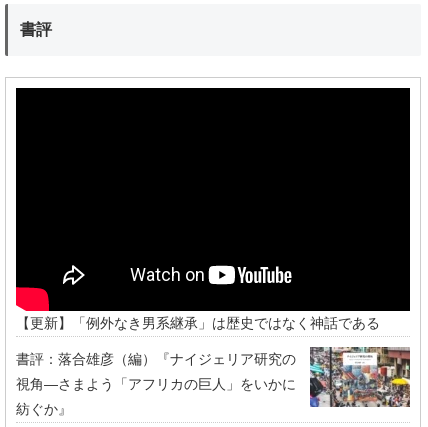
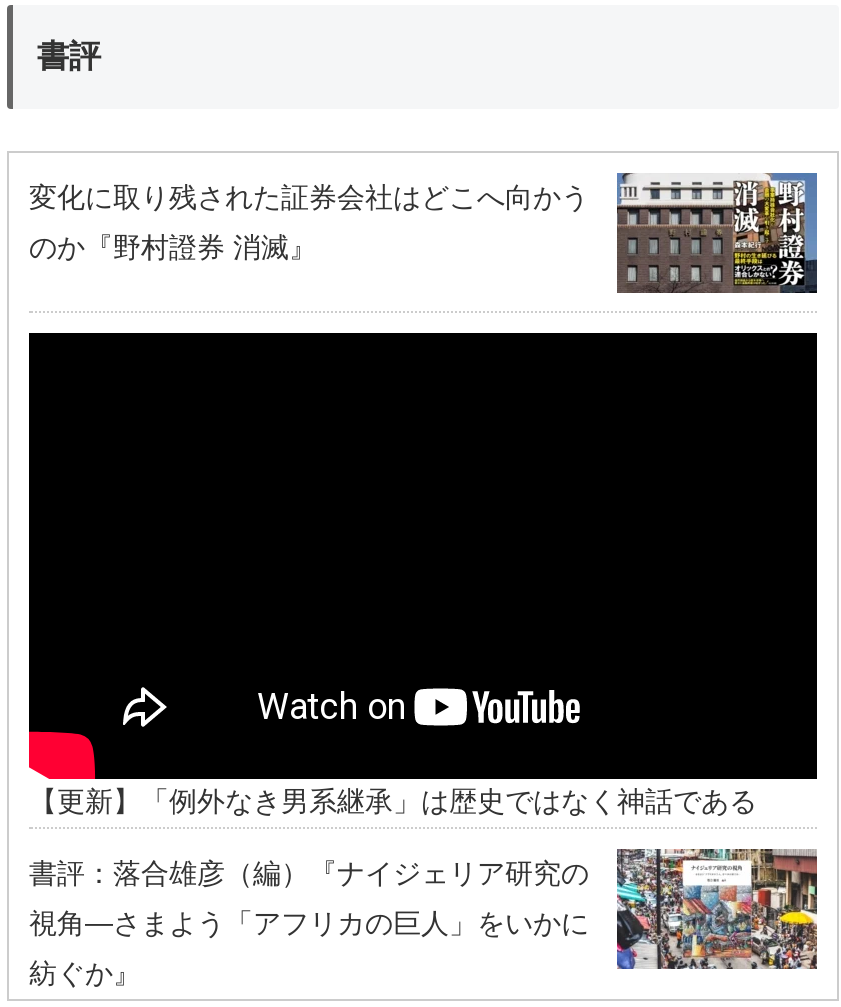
none -> [29,172,819,296] [image] | 変化に取り残された証券会社はどこへ向かう | のか『野村證券 消滅』

